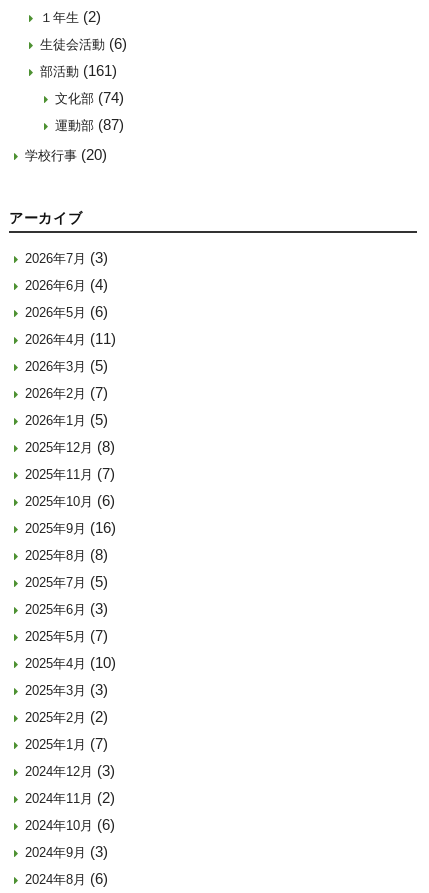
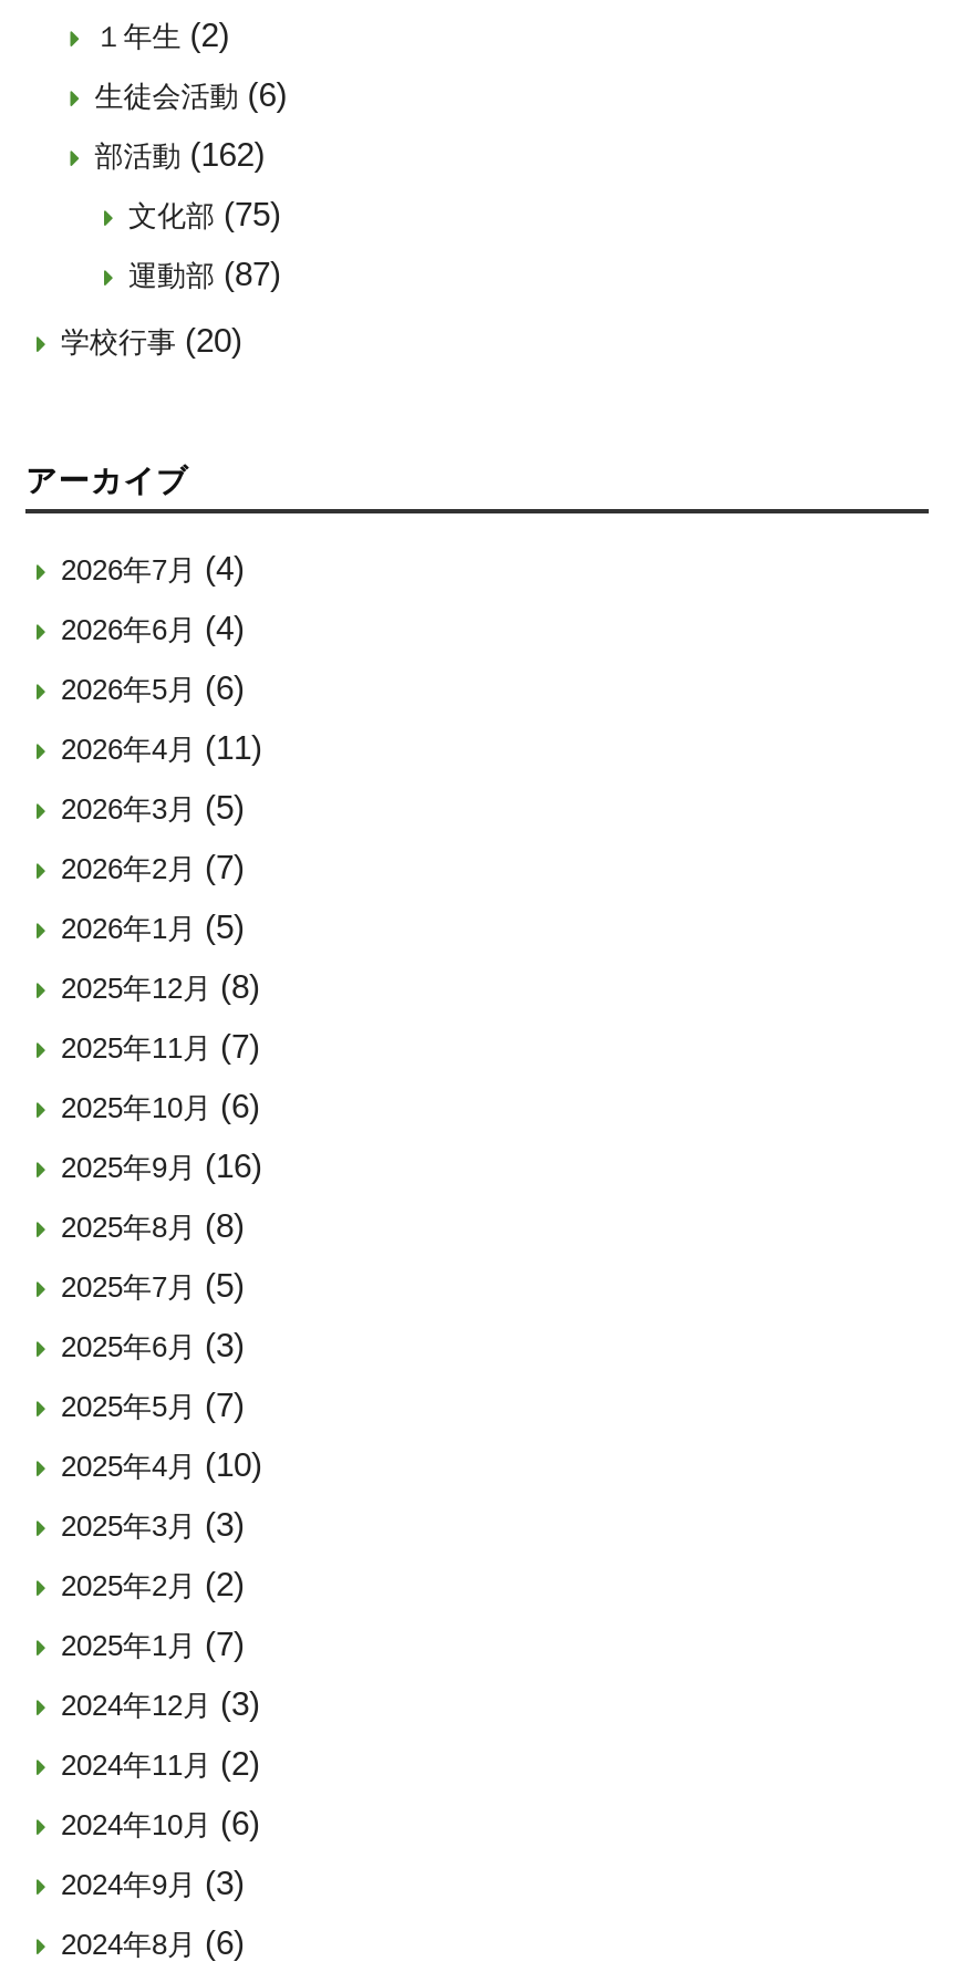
[40,62,117,79] 部活動(161) -> [95,134,265,172] 部活動(162)
[55,89,124,106] 文化部(74) -> [128,194,281,232] 文化部(75)
[25,249,108,266] 2026年7月(3) -> [61,549,245,587] 2026年7月(4)

